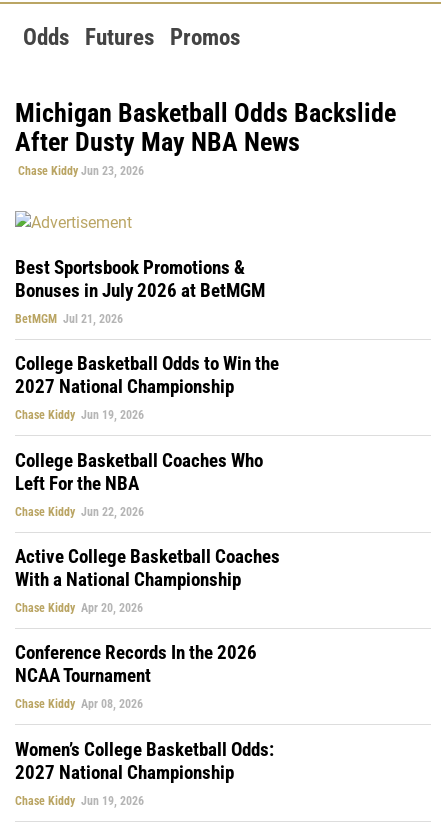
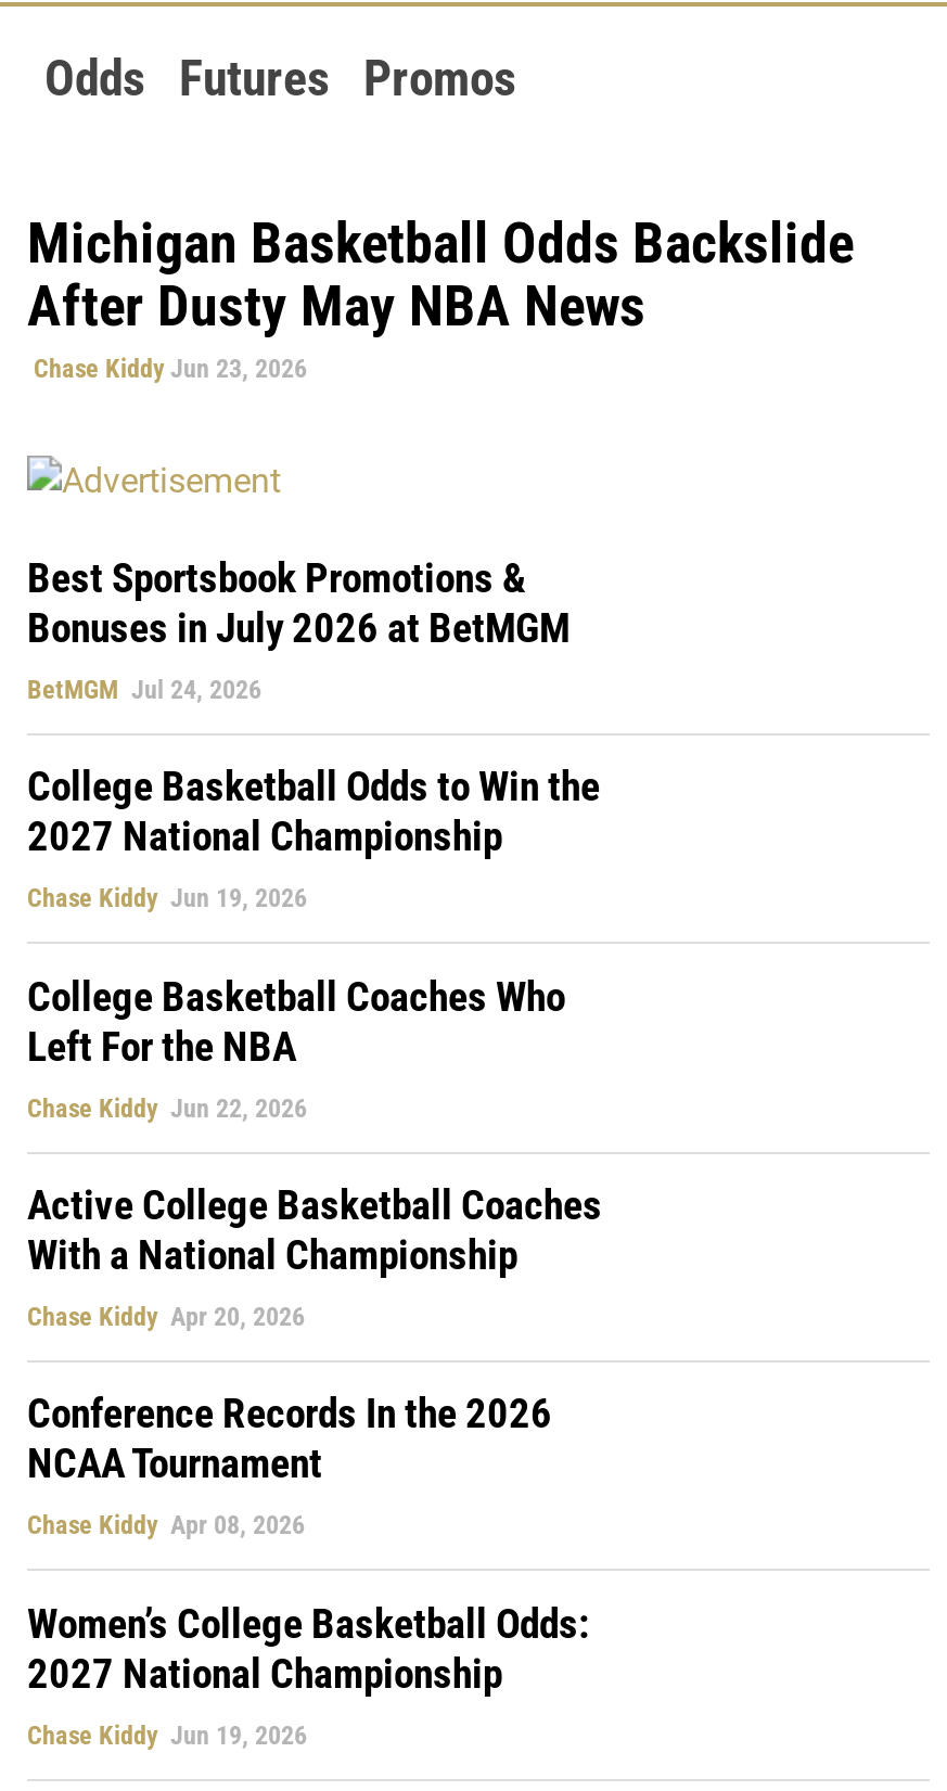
[15,312,123,326] BetMGM Jul 21, 2026 -> [27,674,261,705] BetMGM Jul 24, 2026

